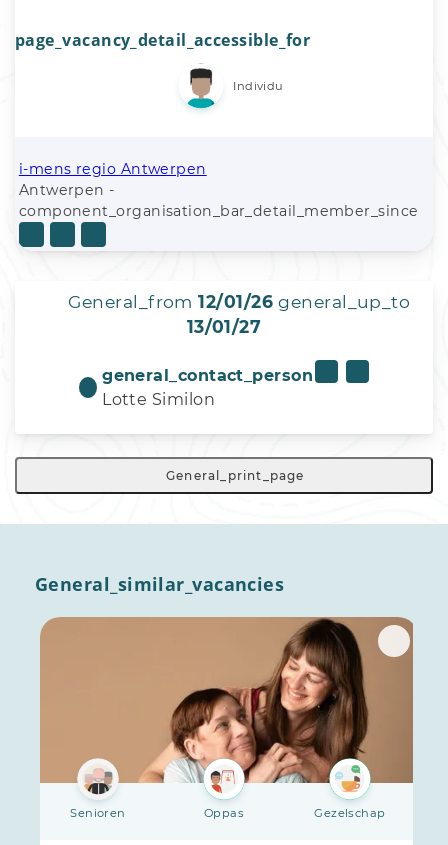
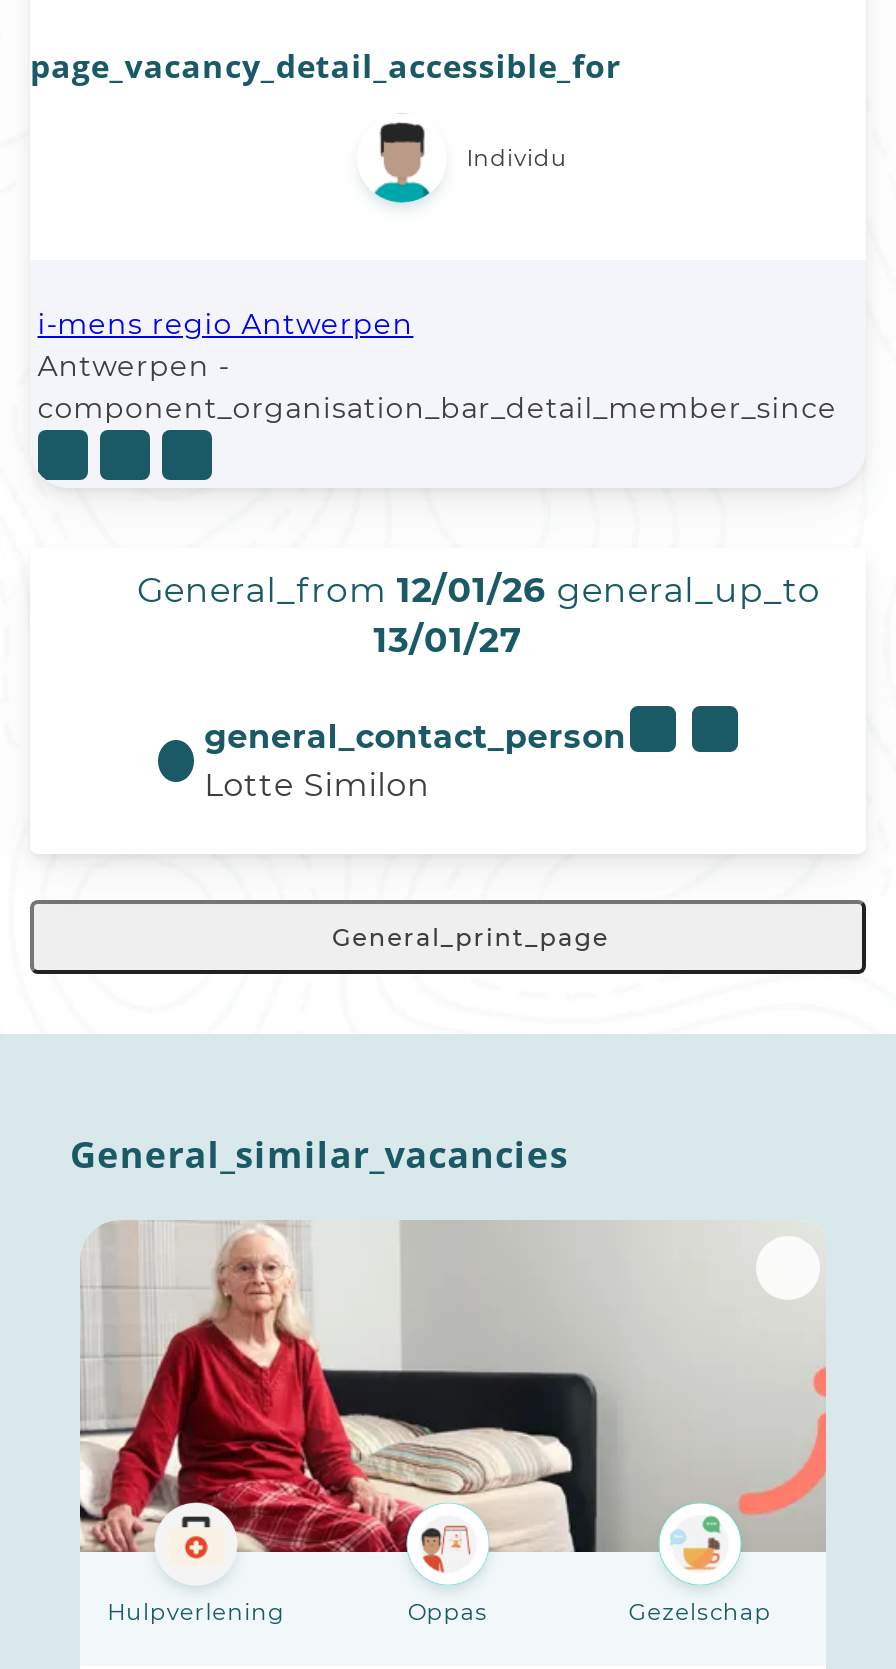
[39,616,414,820] [image] | Senioren -> [78,1220,828,1626] [image] | Hulpverlening

